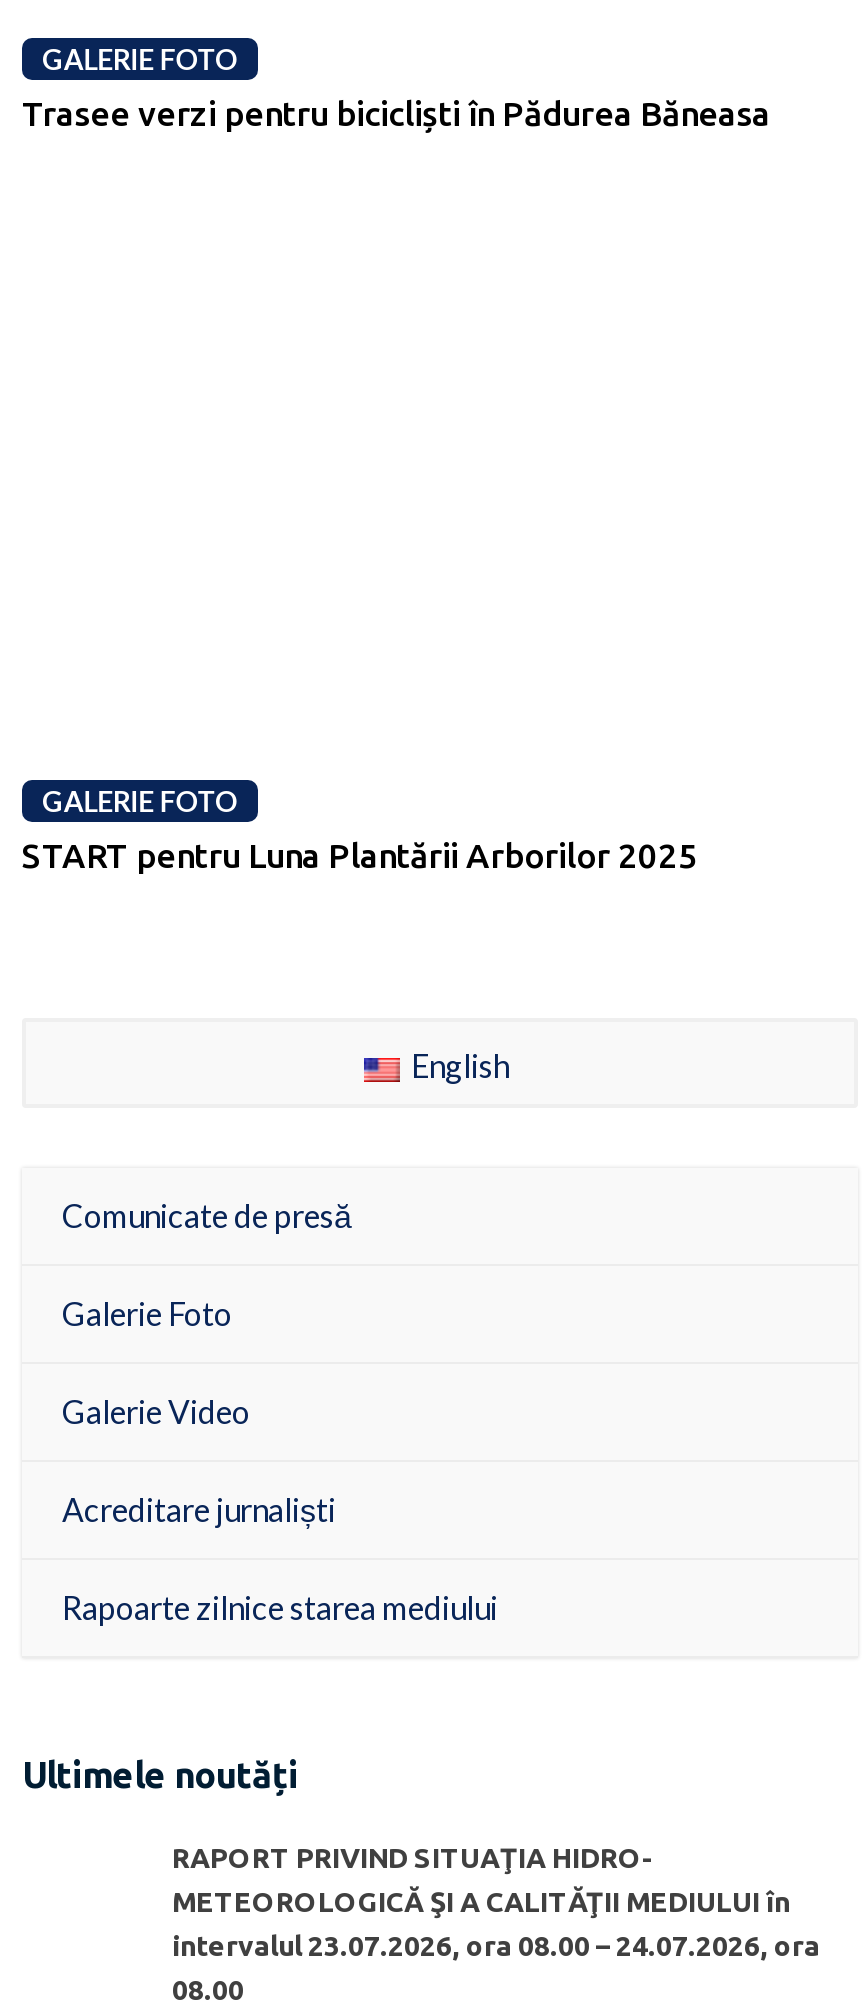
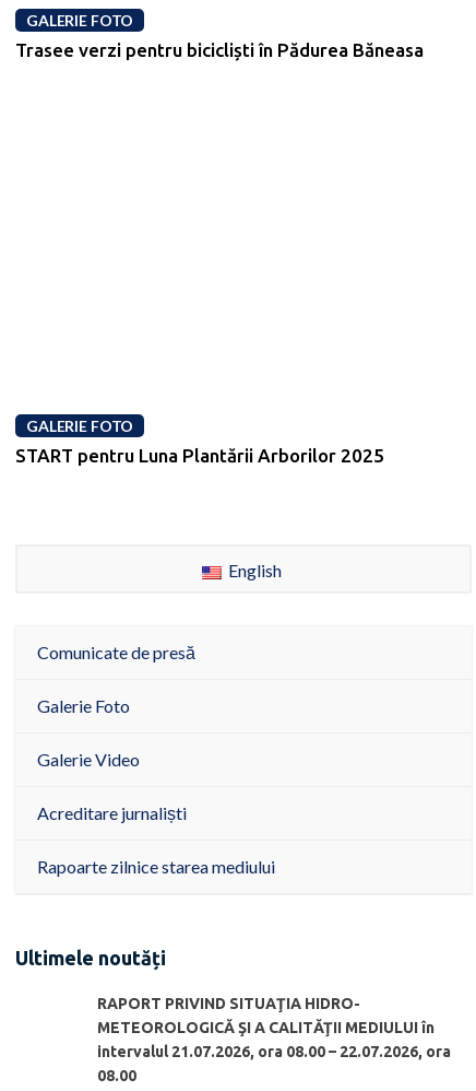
[172,1930,820,1962] intervalul 23.07.2026, ora 08.00 – 24.07.2026, ora -> [97,1043,451,1060] intervalul 21.07.2026, ora 08.00 – 22.07.2026, ora

